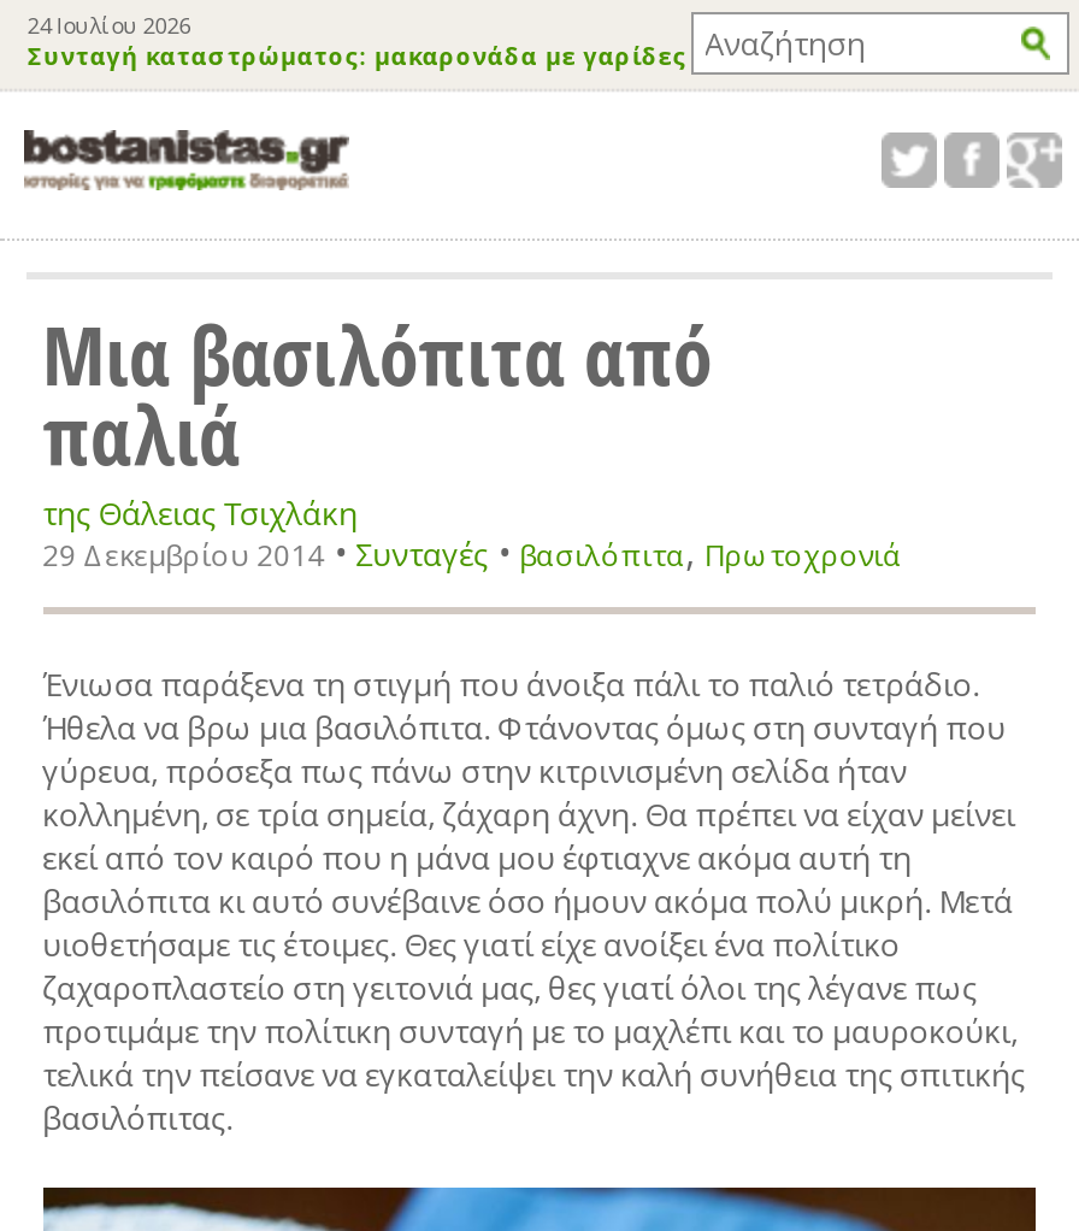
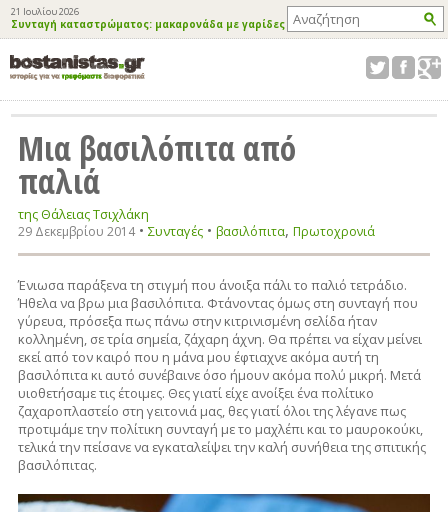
[27,10,191,41] 24 Ιουλίου 2026 -> [11,5,79,18] 21 Ιουλίου 2026

